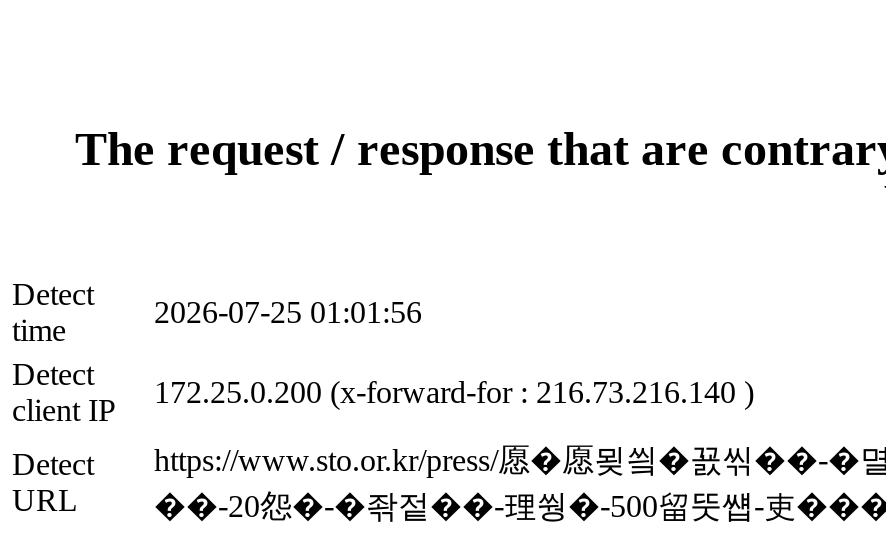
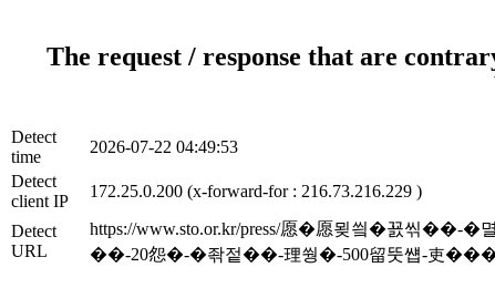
[154,295,422,329] 2026-07-25 01:01:56 -> [90,137,238,156] 2026-07-22 04:49:53
[154,375,754,409] 172.25.0.200 (x-forward-for : 216.73.216.140 ) -> [90,181,422,200] 172.25.0.200 (x-forward-for : 216.73.216.229 )

